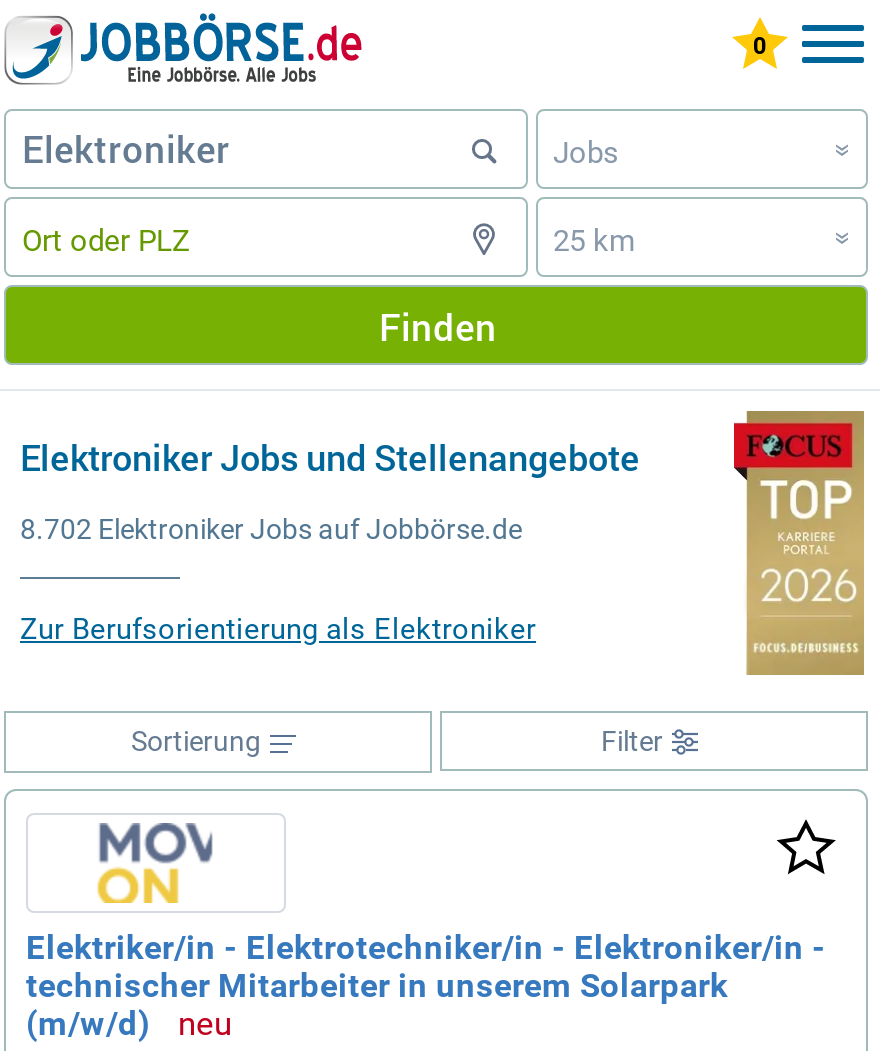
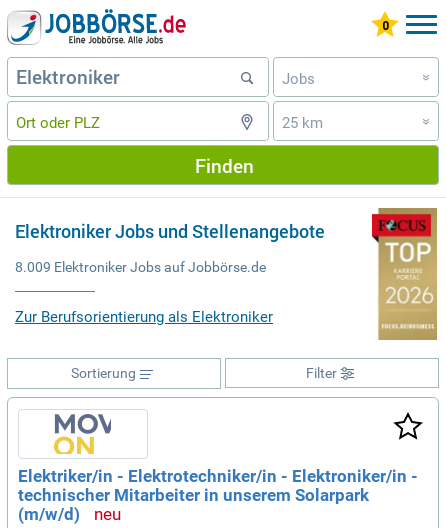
[20,513,522,545] 8.702 Elektroniker Jobs auf Jobbörse.de -> [15,259,266,275] 8.009 Elektroniker Jobs auf Jobbörse.de

